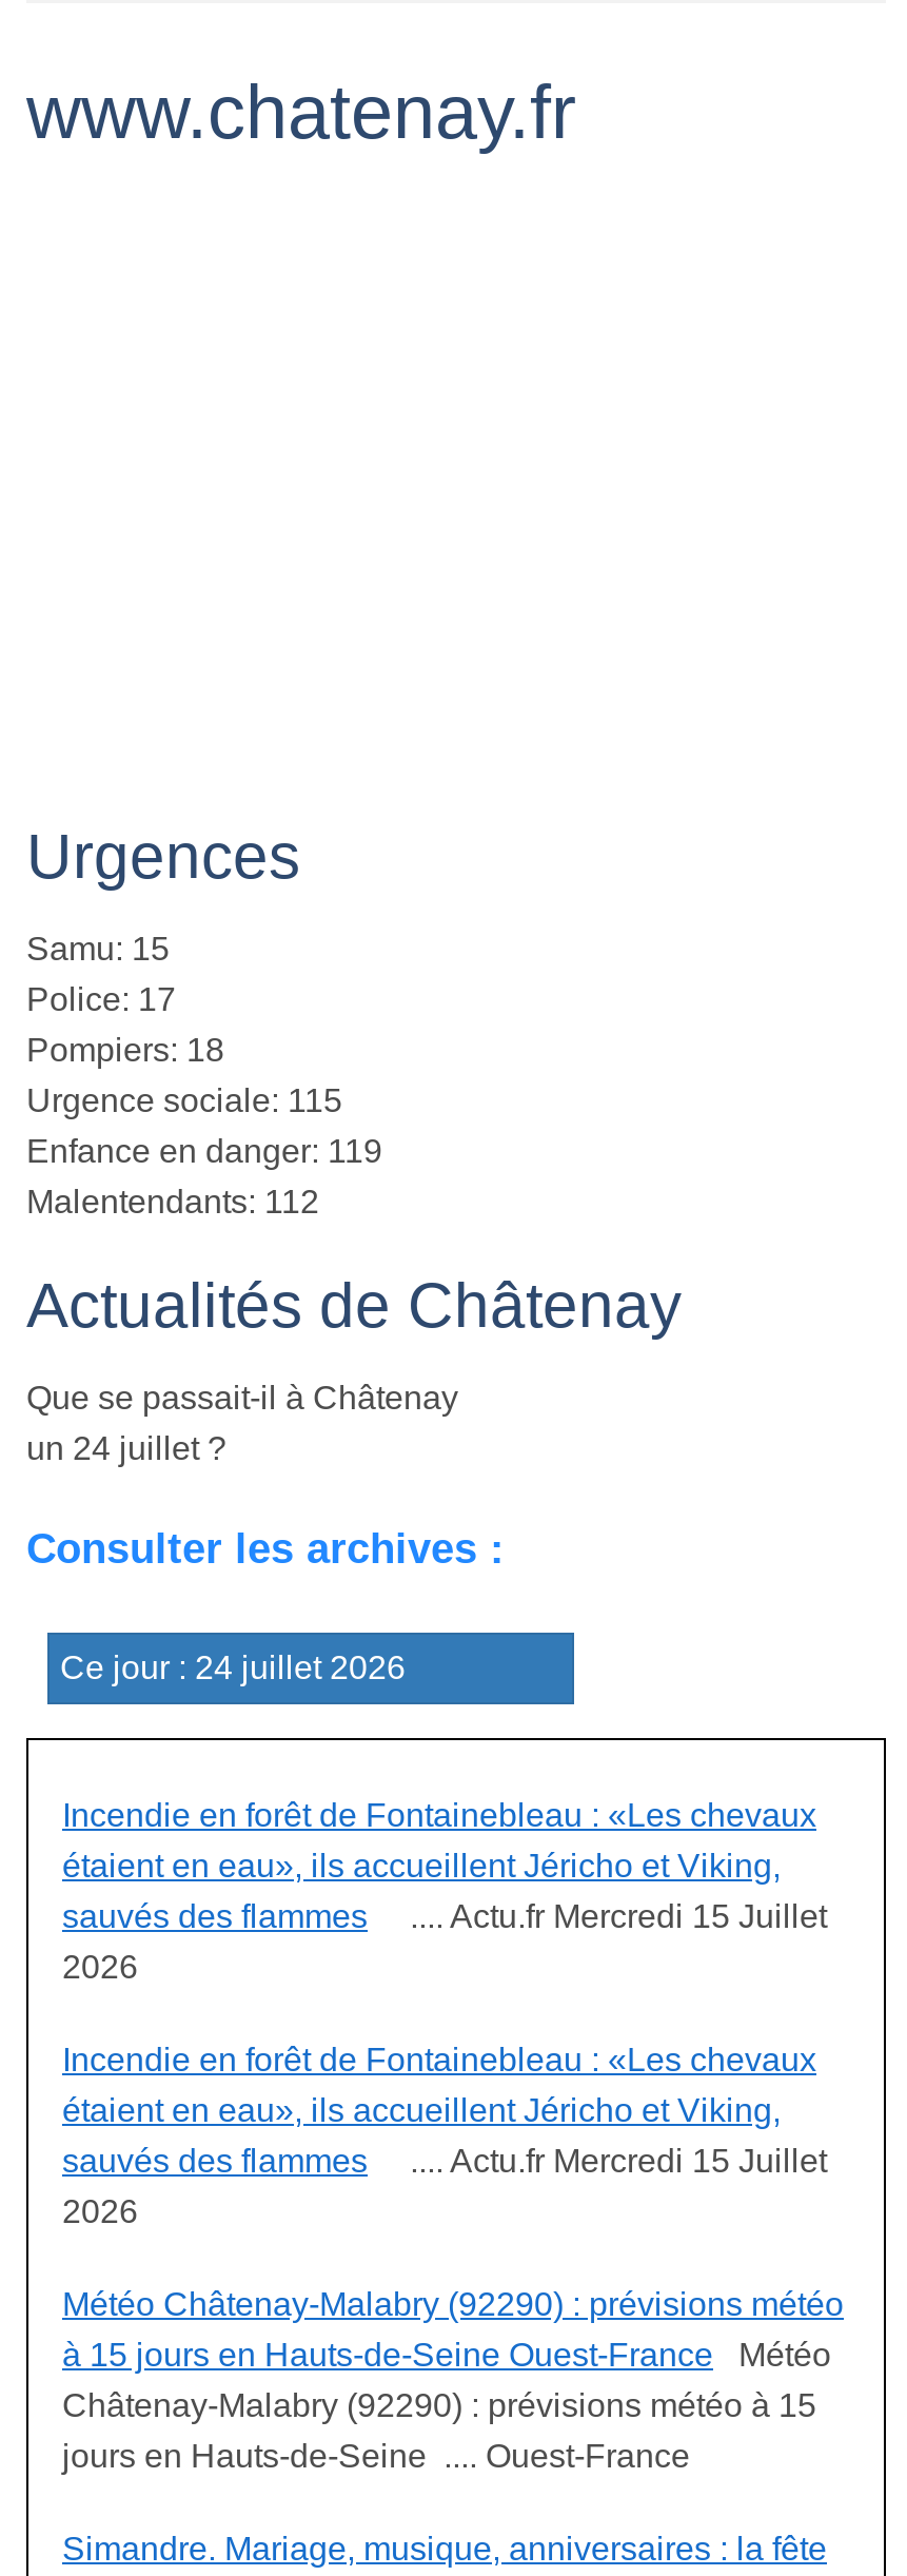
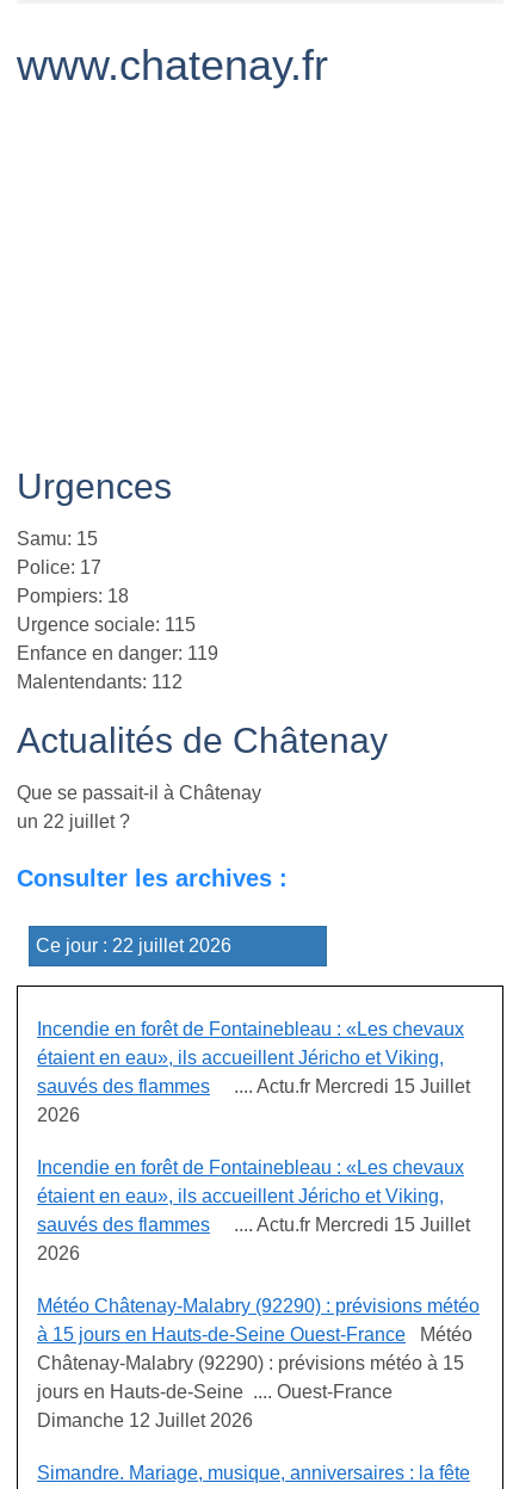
[26,1431,226,1467] un 24 juillet ? -> [17,812,130,832] un 22 juillet ?
none -> [37,1411,253,1431] Dimanche 12 Juillet 2026

